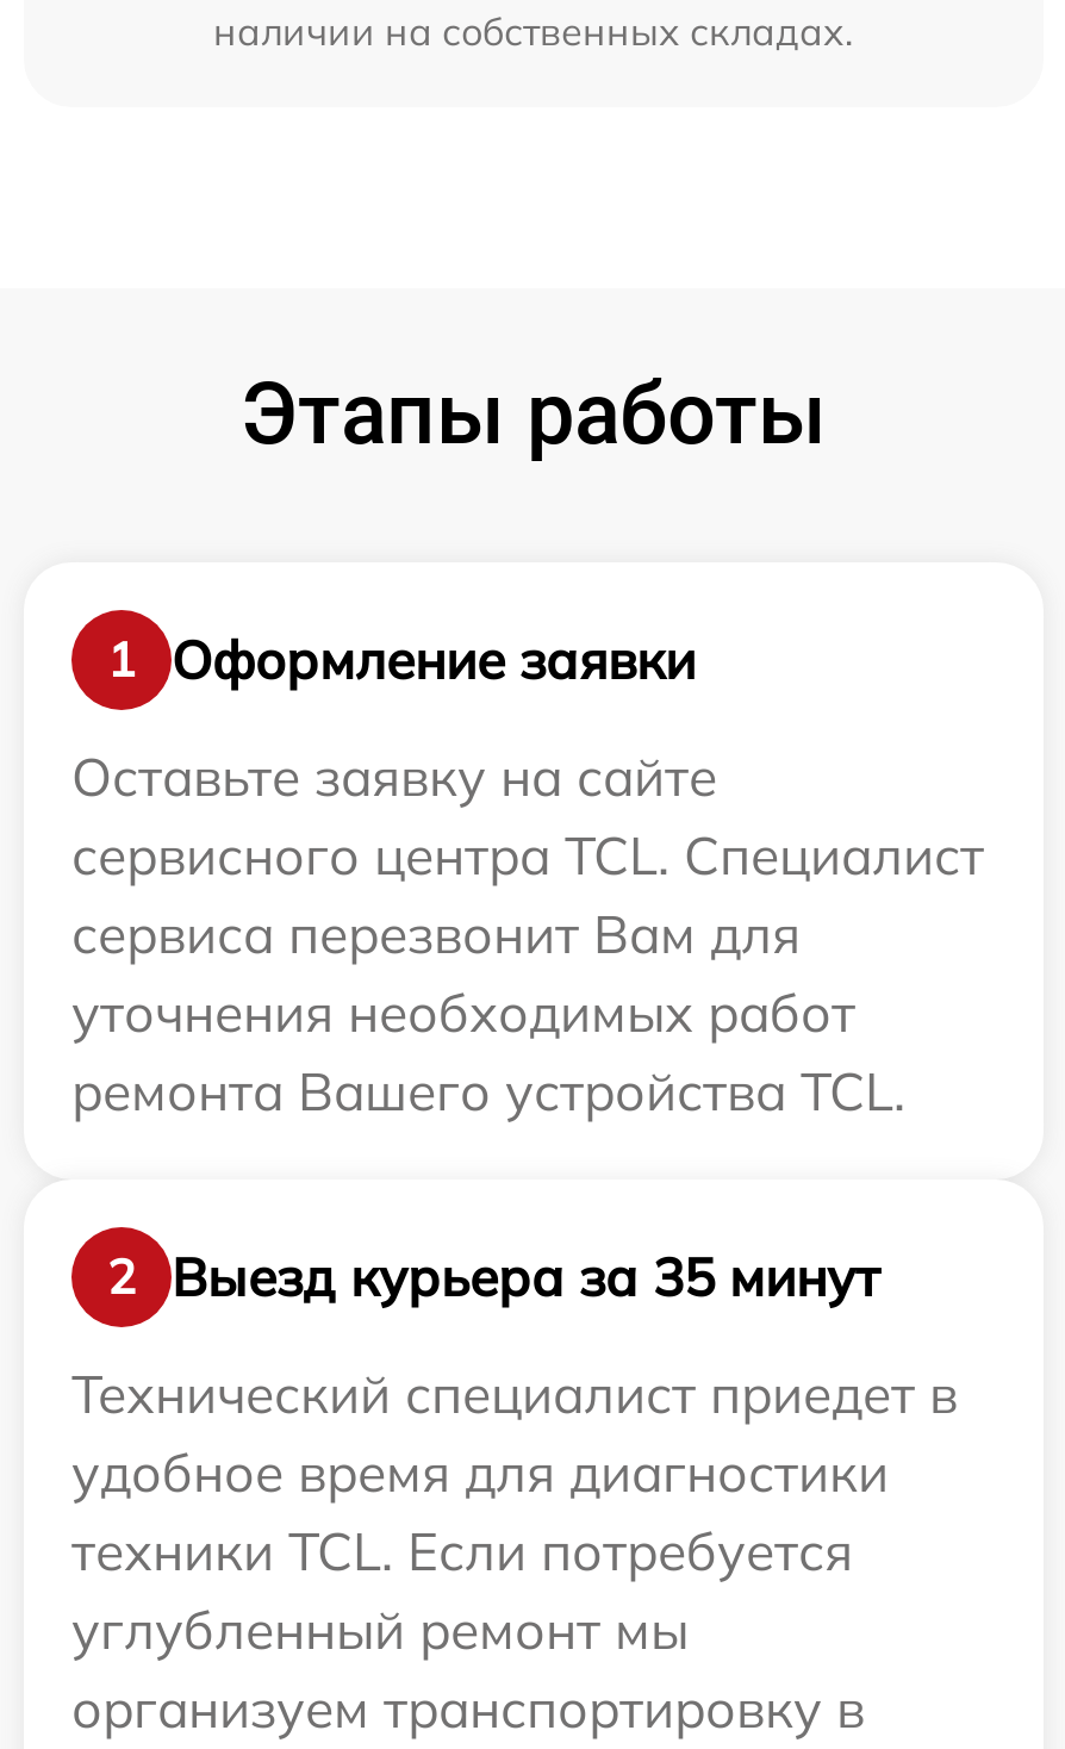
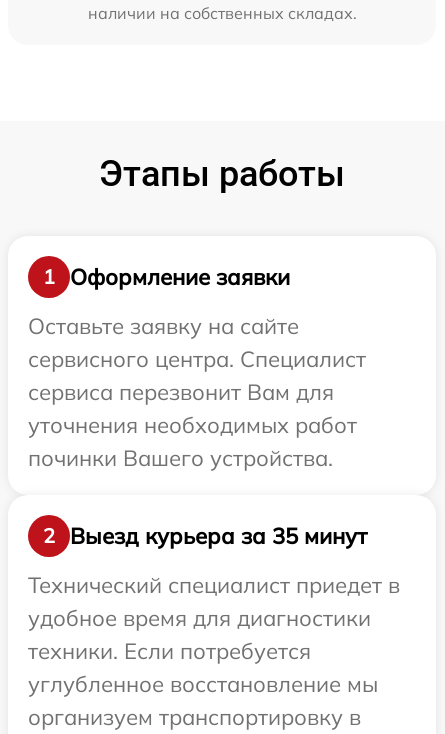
[71,822,984,889] сервисного центра TCL. Специалист -> [28,345,366,373] сервисного центра. Специалист
[71,1058,905,1125] ремонта Вашего устройства TCL. -> [28,444,333,472] починки Вашего устройства.
[71,1518,853,1663] техники TCL. Если потребуется | углубленный ремонт мы -> [28,637,378,698] техники. Если потребуется | углубленное восстановление мы

